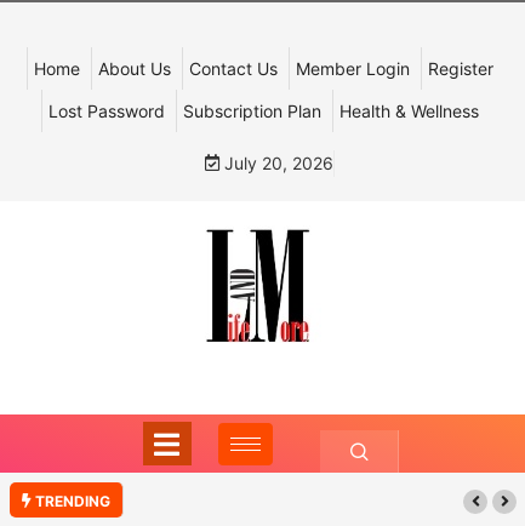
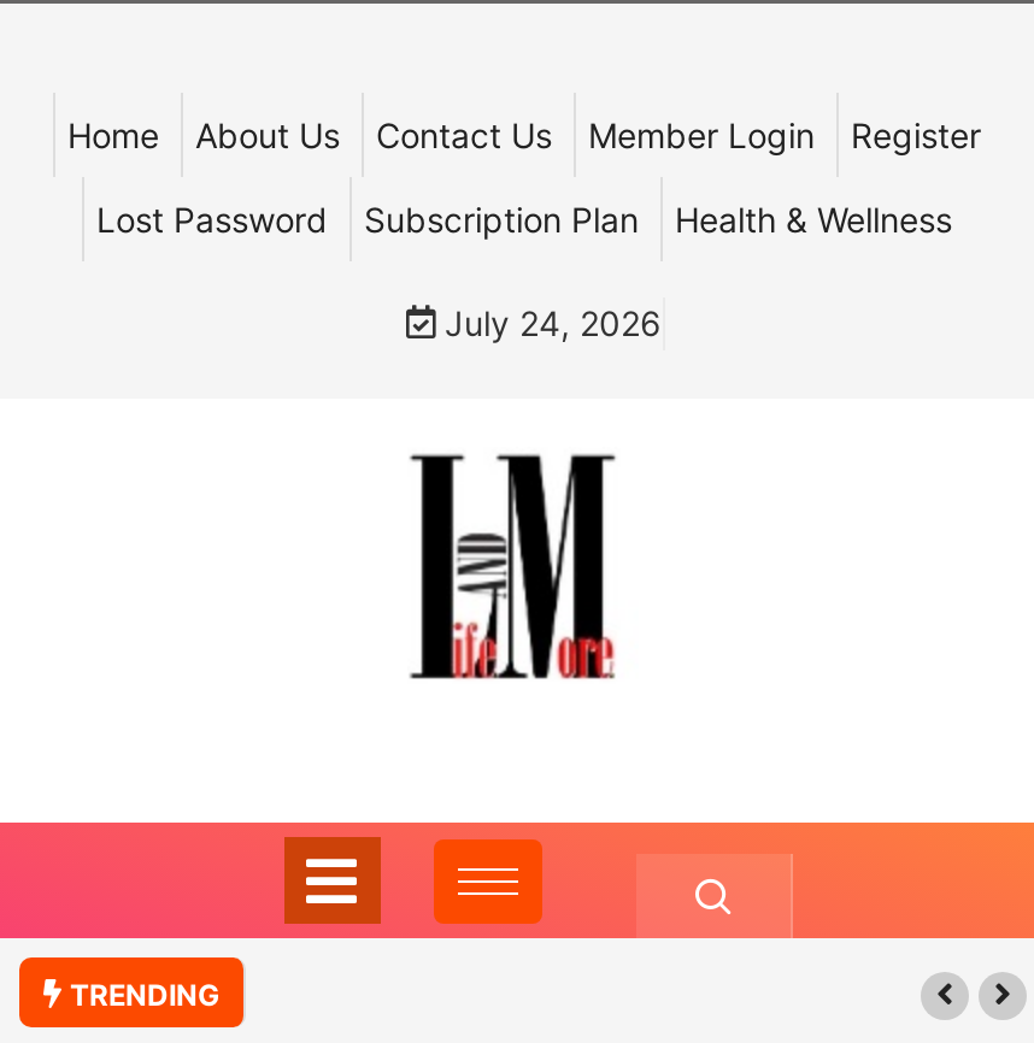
[219,153,333,173] July 20, 2026 -> [435,302,662,343] July 24, 2026

